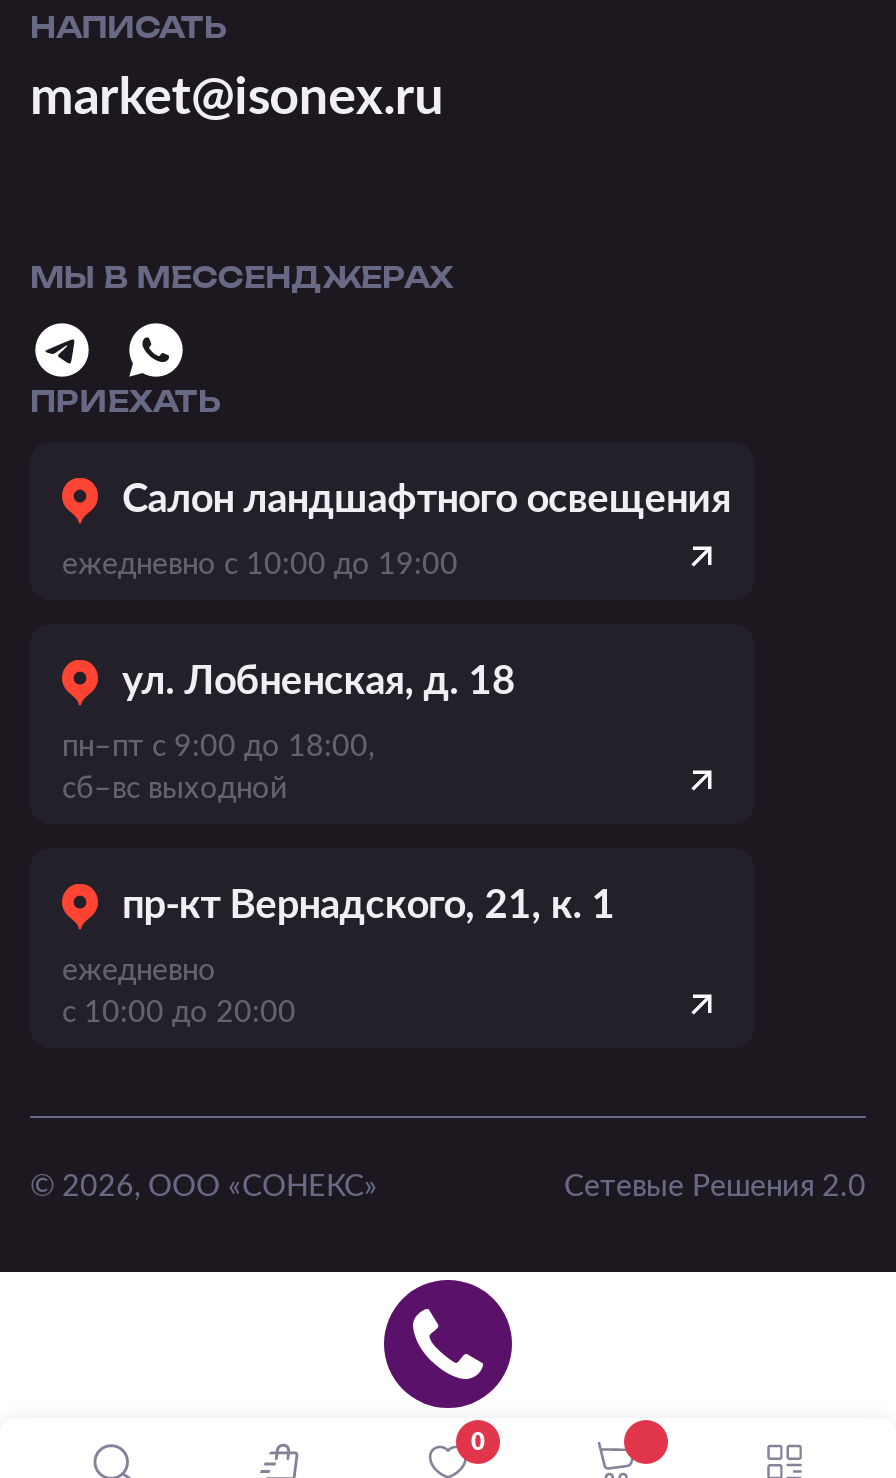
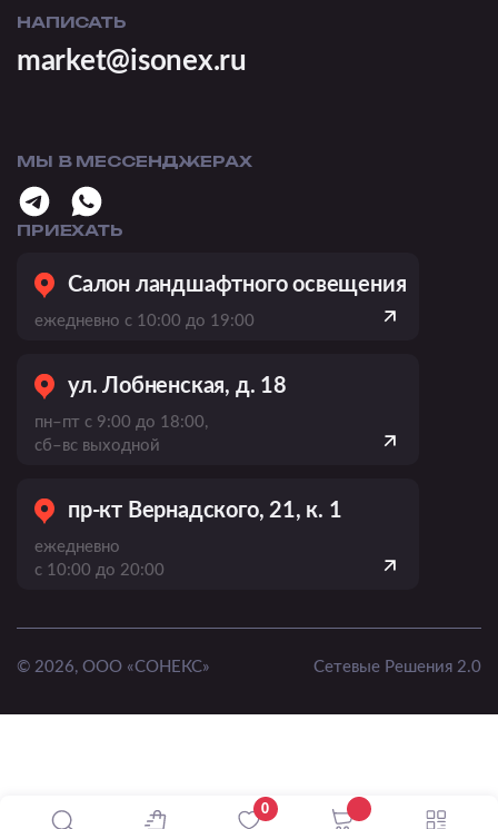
[382,1278,514,1410] [image] -> none

